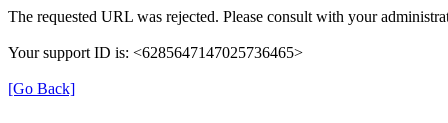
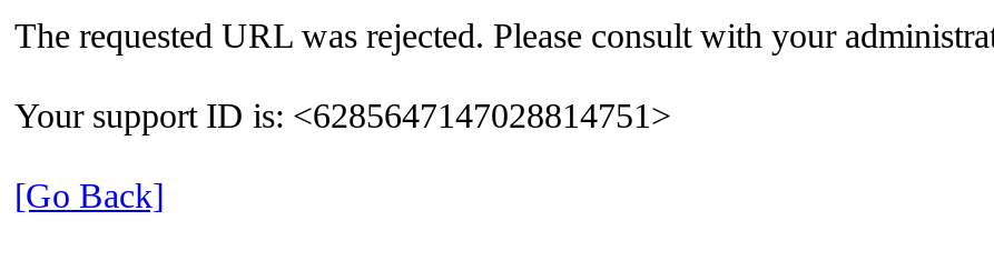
[8,44,303,61] Your support ID is: <6285647147025736465> -> [14,97,671,134] Your support ID is: <6285647147028814751>

